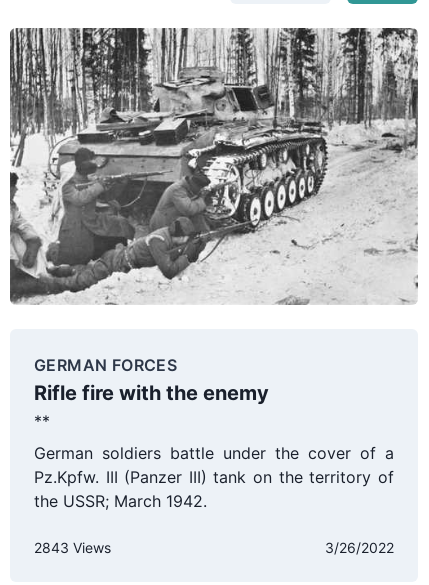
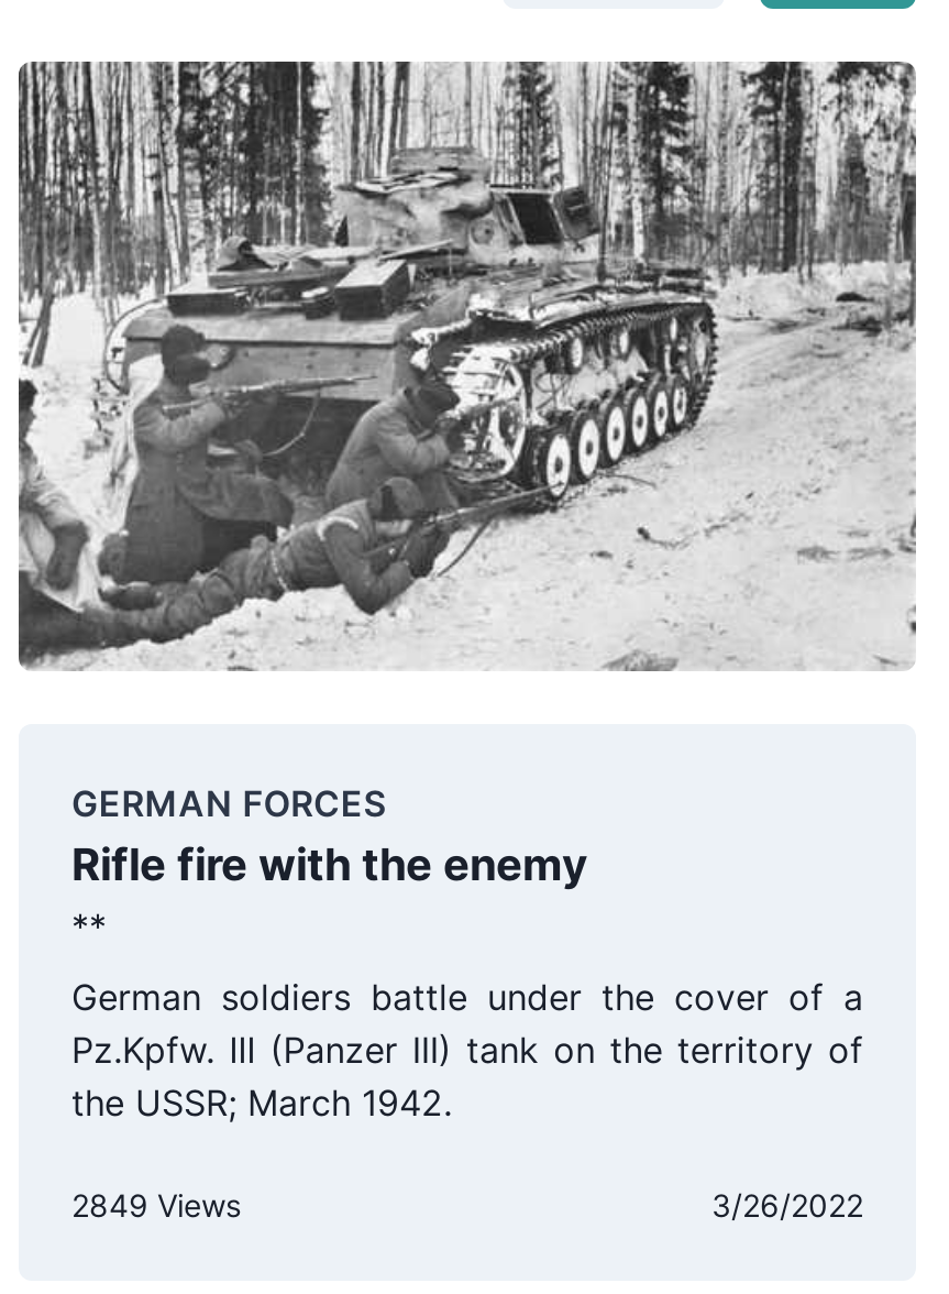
[34,539,111,556] 2843 Views -> [71,1185,241,1223] 2849 Views

